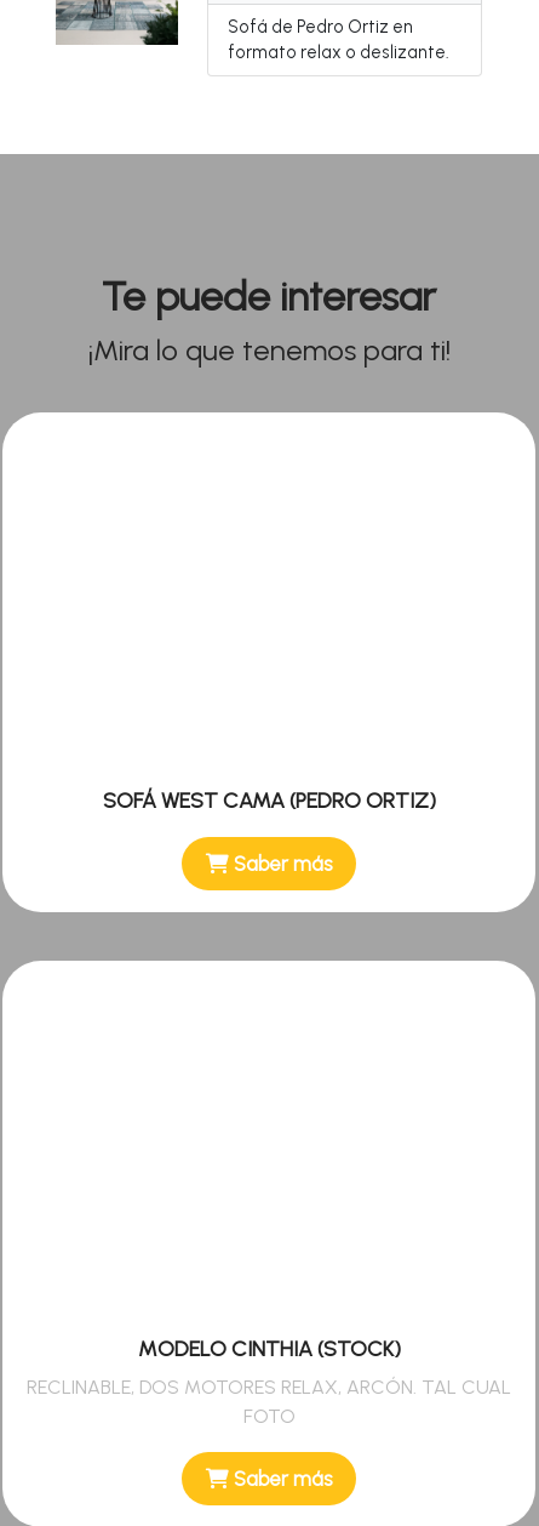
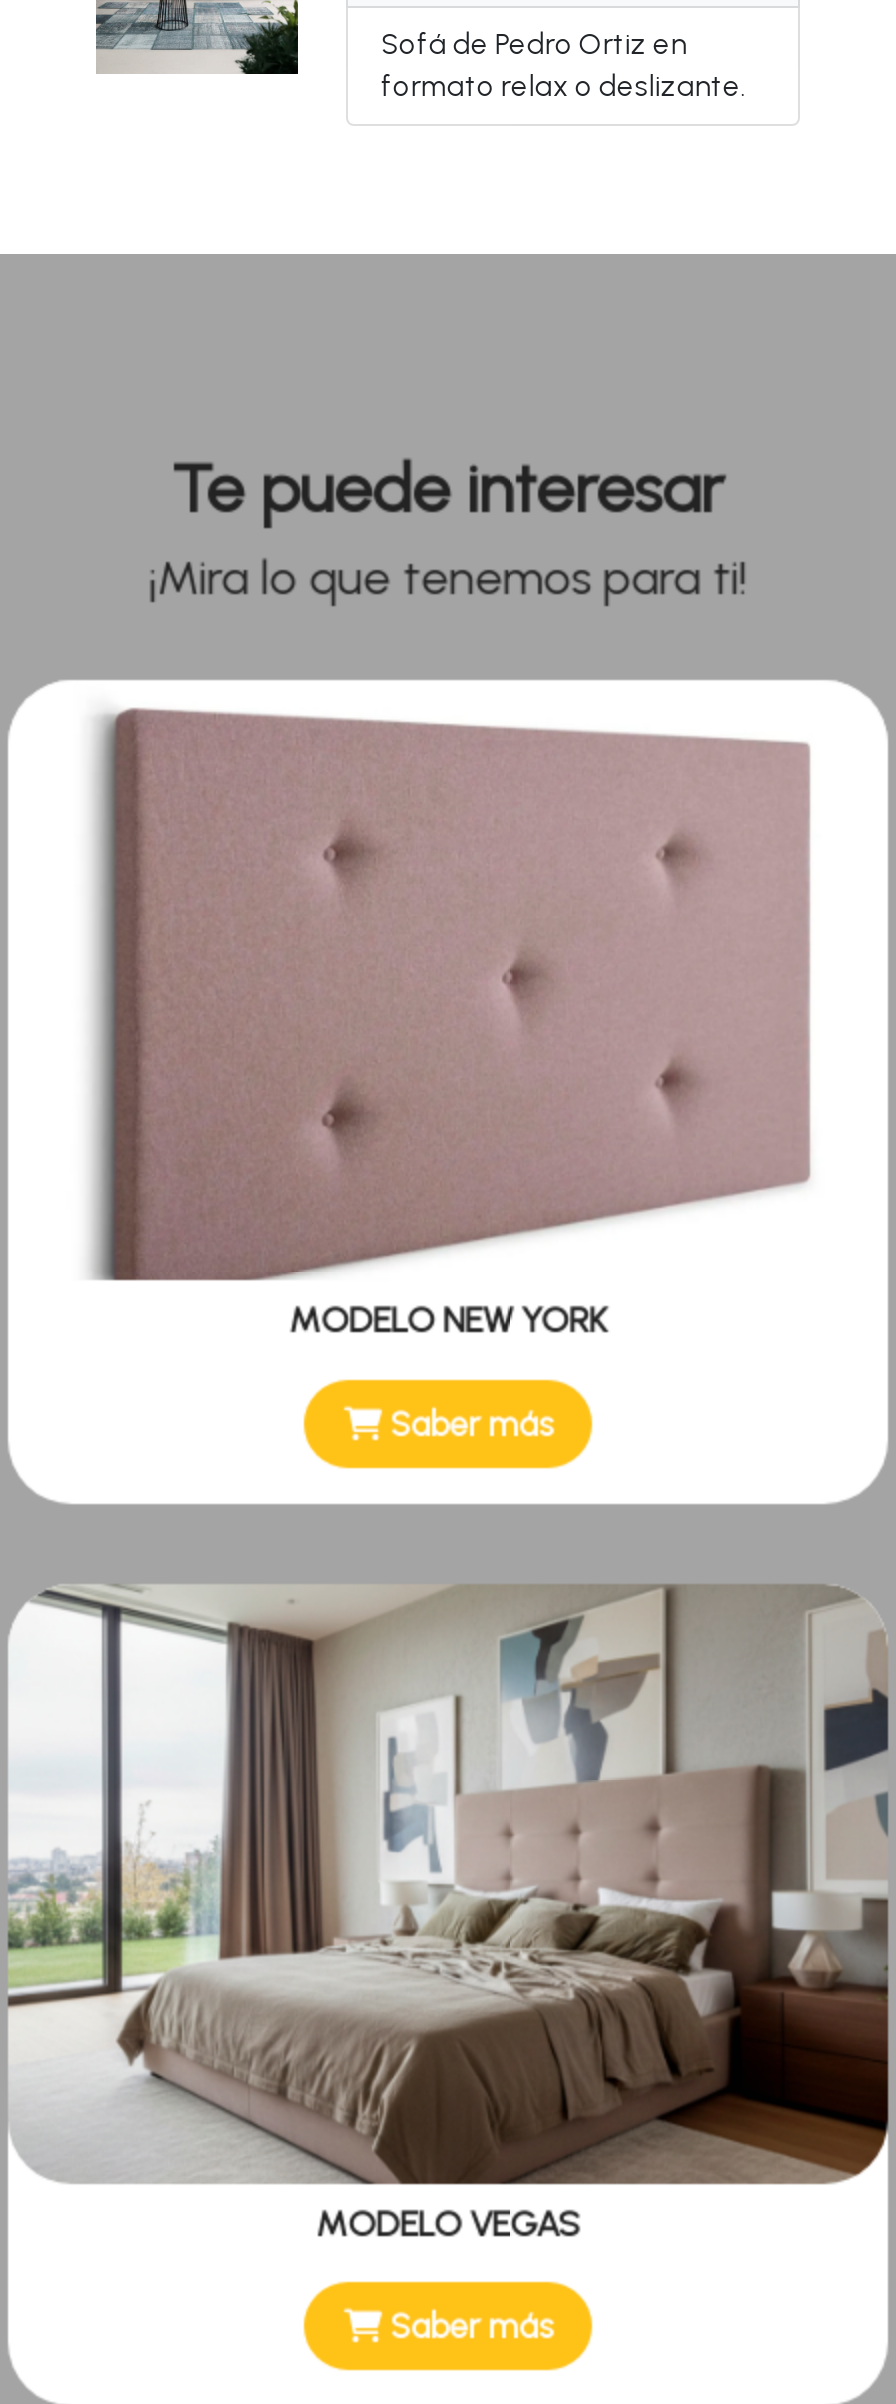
none -> [88,706,812,1282] [image]
[102,788,435,813] SOFÁ WEST CAMA (PEDRO ORTIZ) -> [289,1298,607,1340] MODELO NEW YORK
none -> [6,1584,890,2158] [image]
[27,1335,511,1427] MODELO CINTHIA (STOCK) | RECLINABLE, DOS MOTORES RELAX, ARCÓN. TAL CUAL | FOTO -> [316,2201,580,2243] MODELO VEGAS

